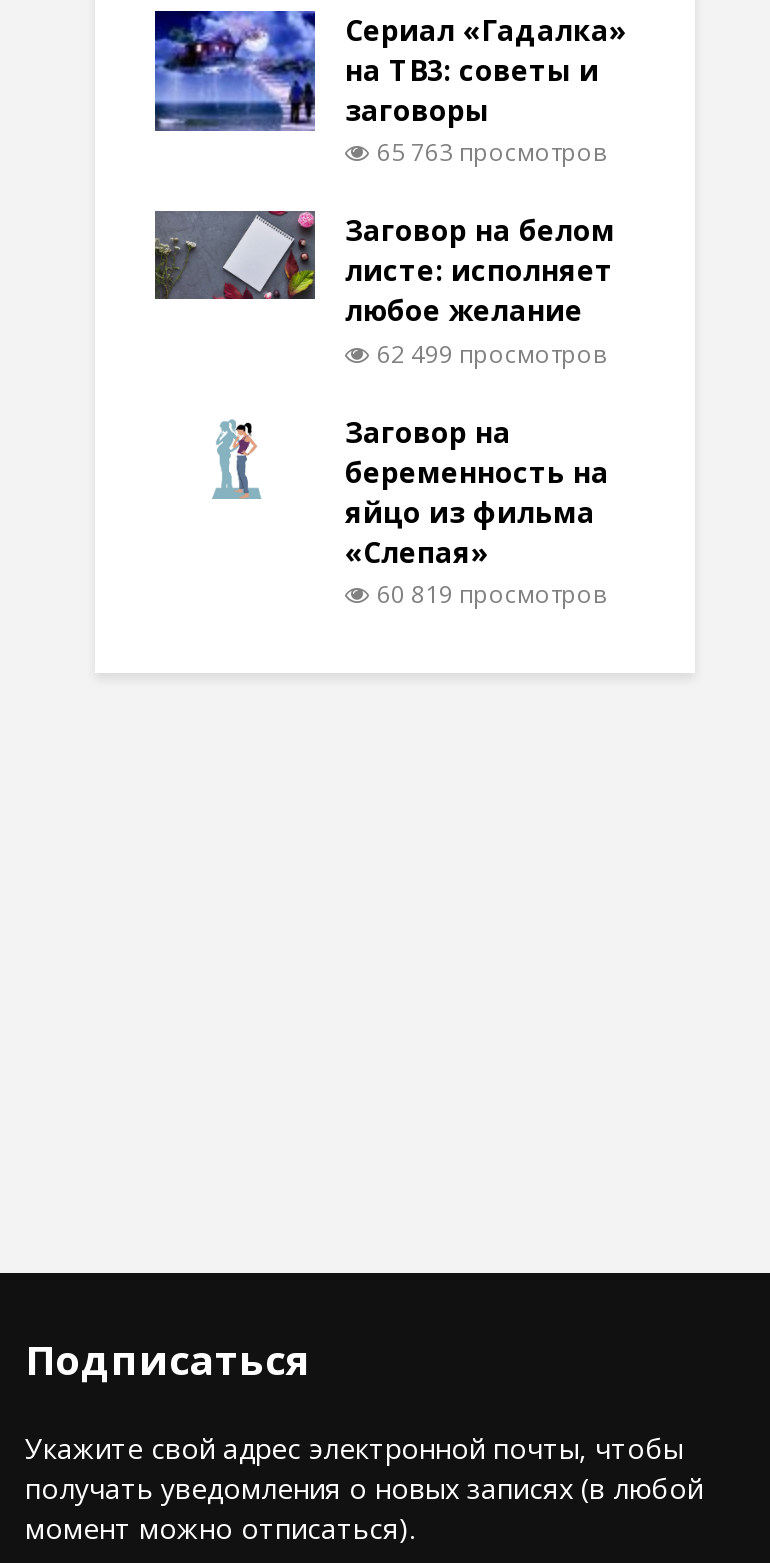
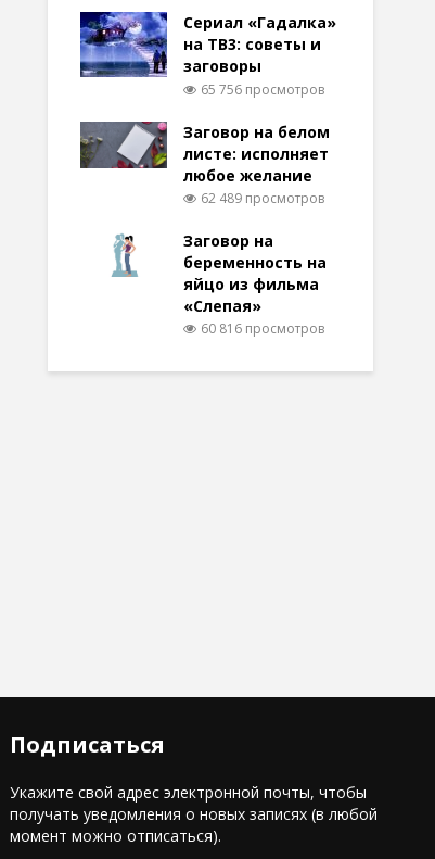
[377,136,605,170] 65 763 просмотров -> [201,80,324,98] 65 756 просмотров
[377,337,605,371] 62 499 просмотров -> [201,189,324,207] 62 489 просмотров
[377,577,605,611] 60 819 просмотров -> [201,319,324,338] 60 816 просмотров

